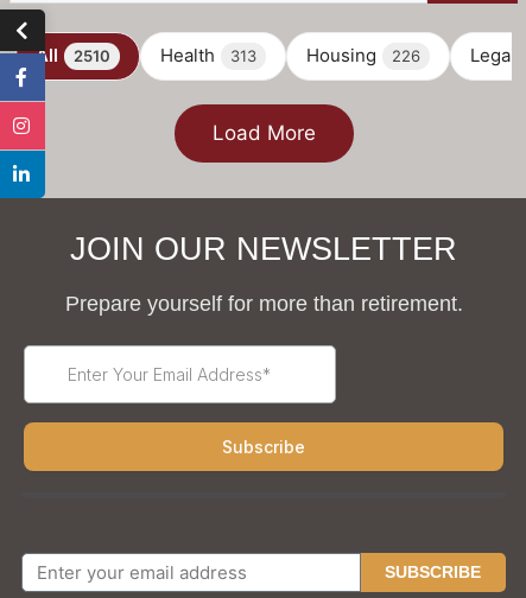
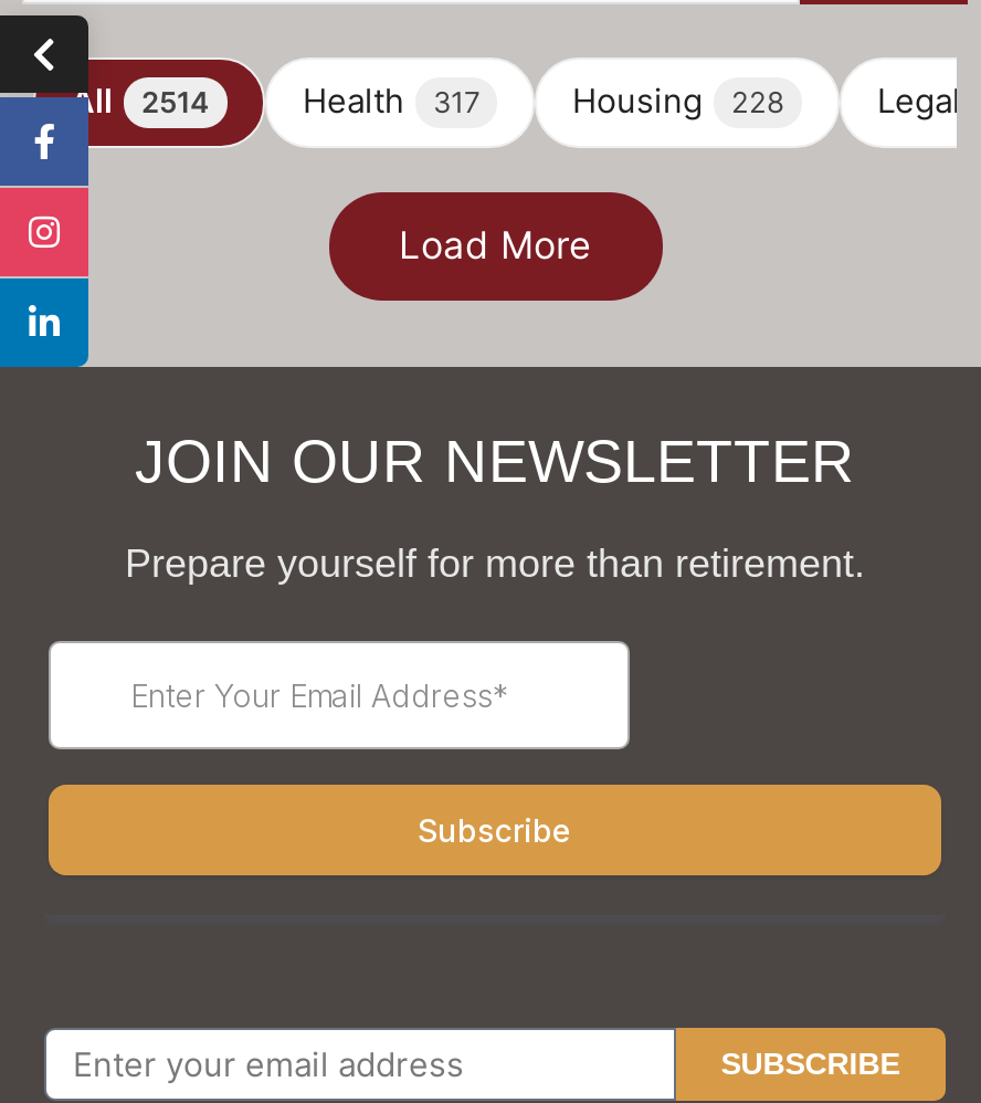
[36,44,110,66] All 2510 -> [71,79,210,121] All 2514
[160,44,256,66] Health 313 -> [303,79,479,121] Health 317
[306,44,420,66] Housing 226 -> [572,79,784,121] Housing 228

